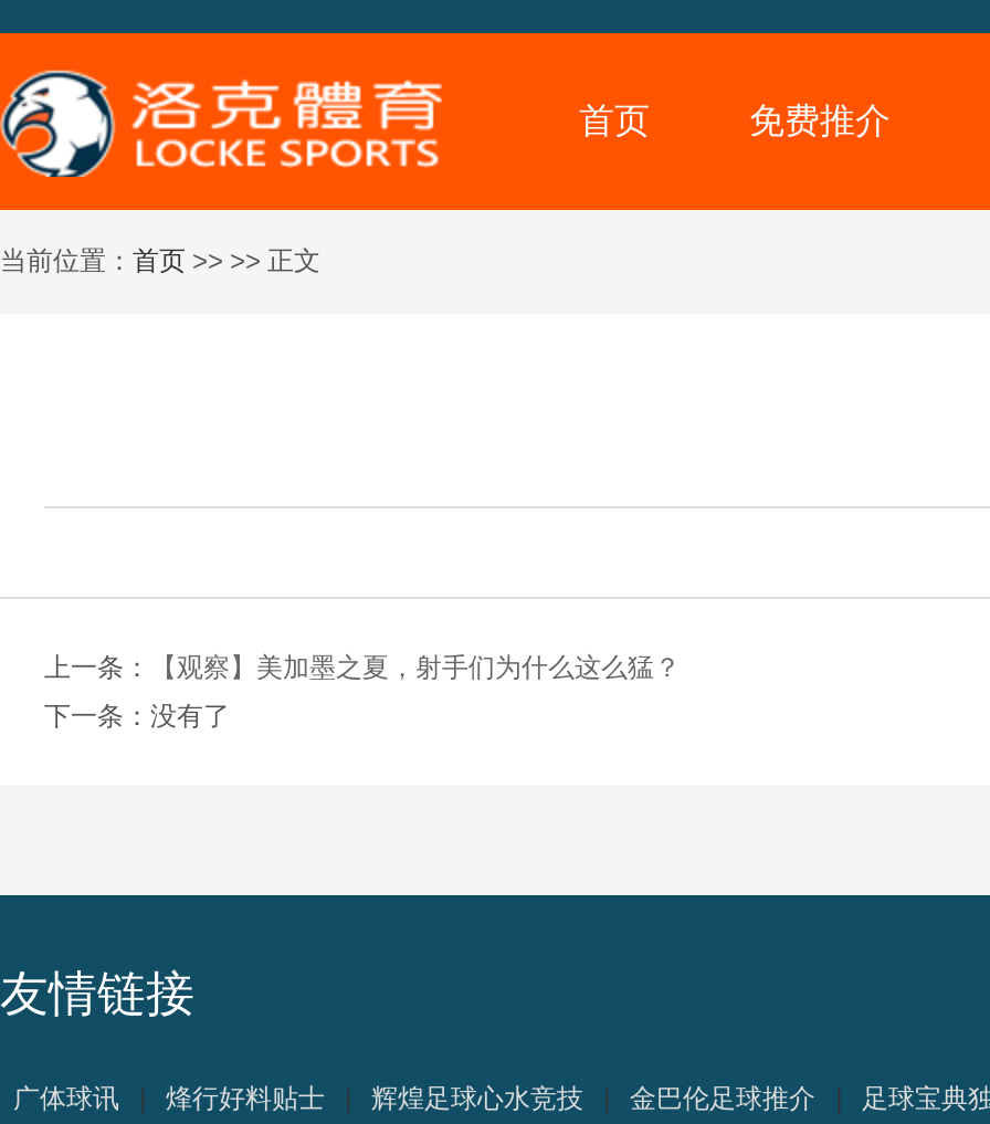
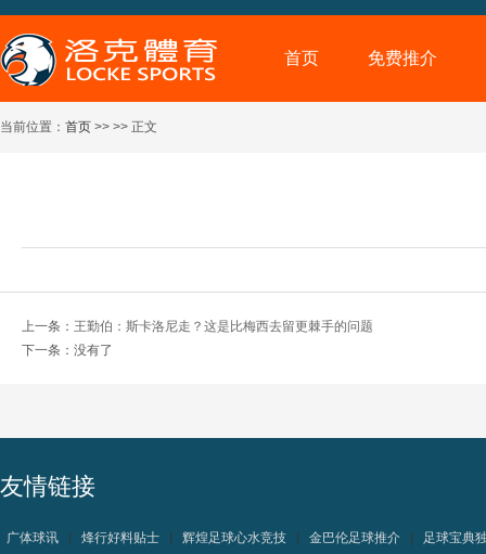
[44,652,681,683] 上一条：【观察】美加墨之夏，射手们为什么这么猛？ -> [22,319,373,334] 上一条：王勤伯：斯卡洛尼走？这是比梅西去留更棘手的问题

